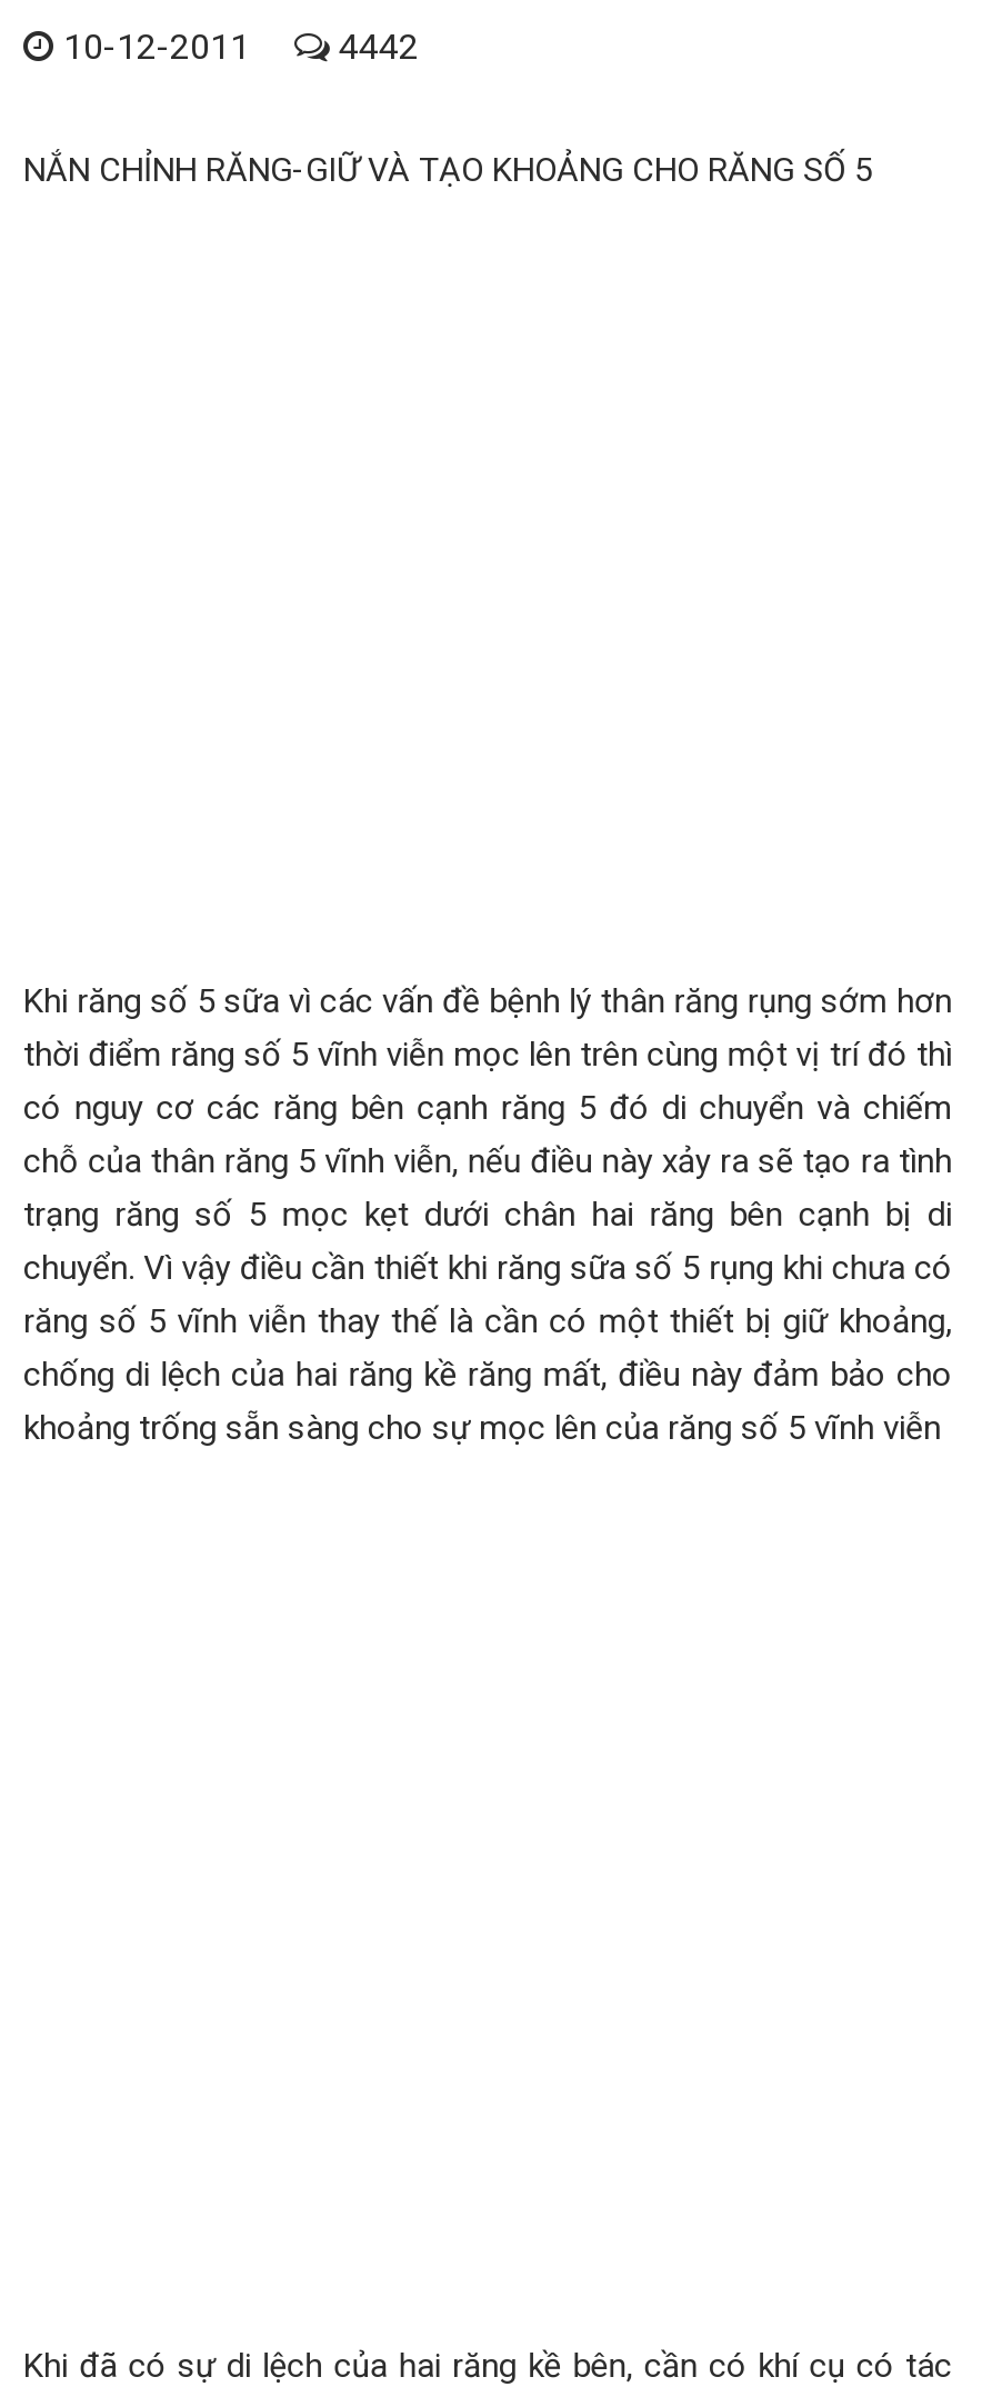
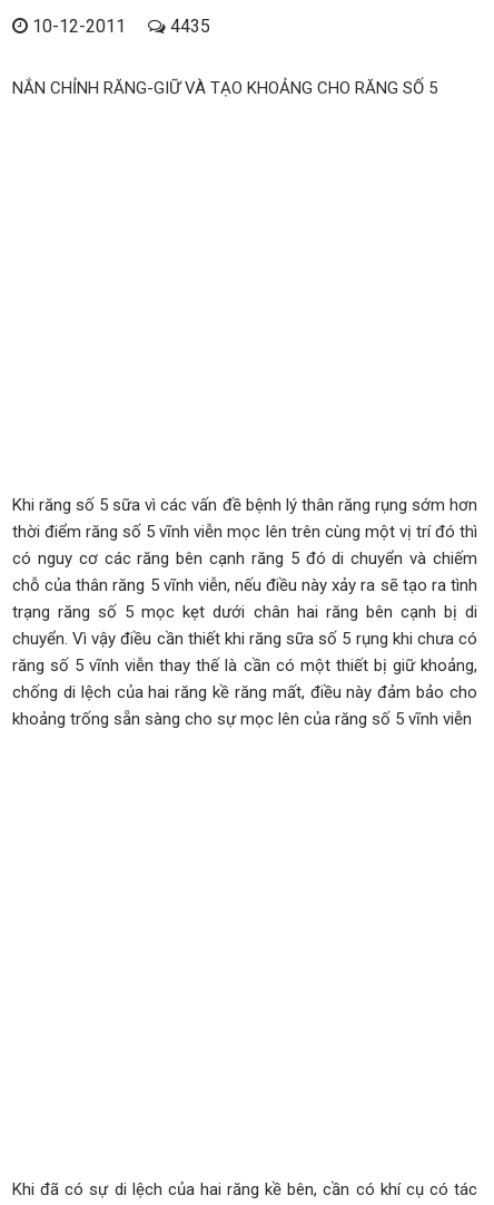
[54,26,419,68] 10-12-2011 4442 -> [28,16,210,37] 10-12-2011 4435

